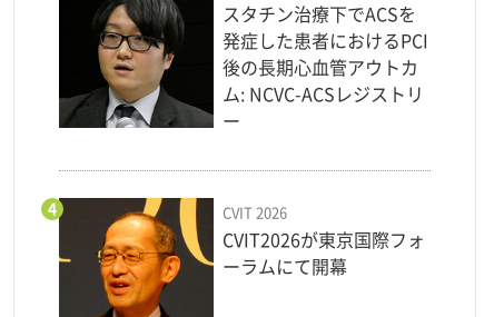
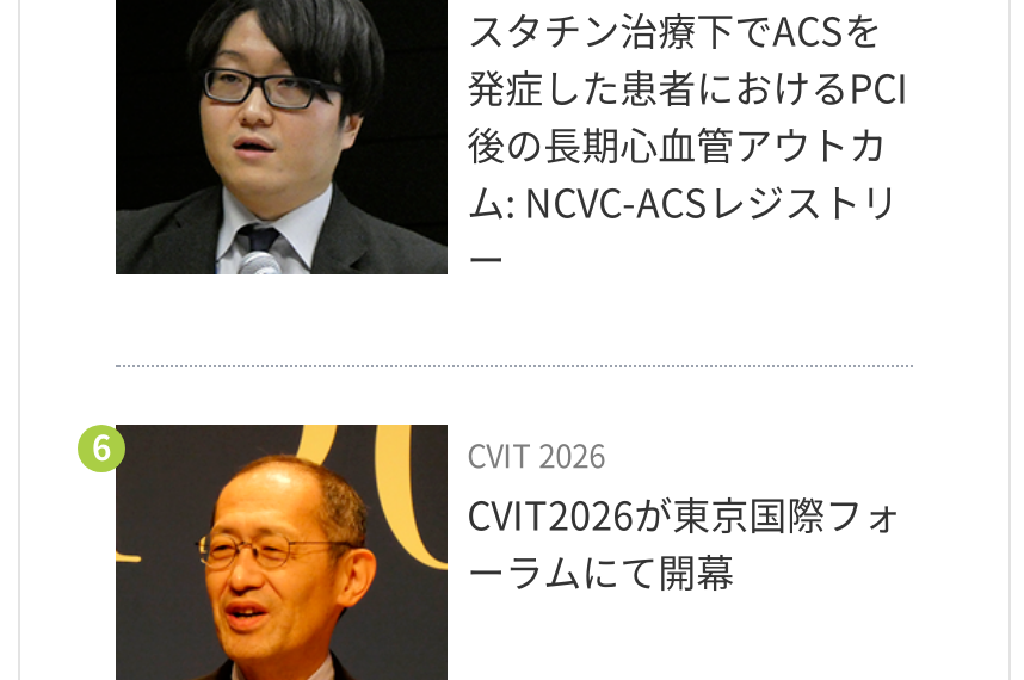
[48,202,57,217] 4 -> [92,433,111,466] 6

